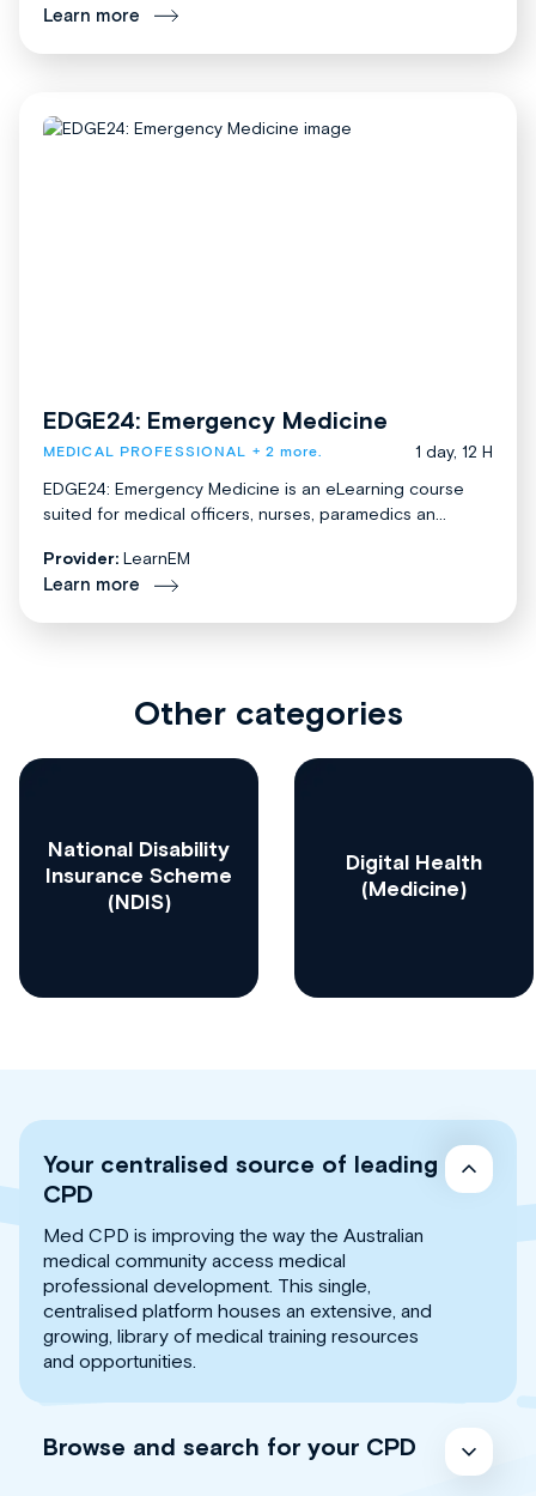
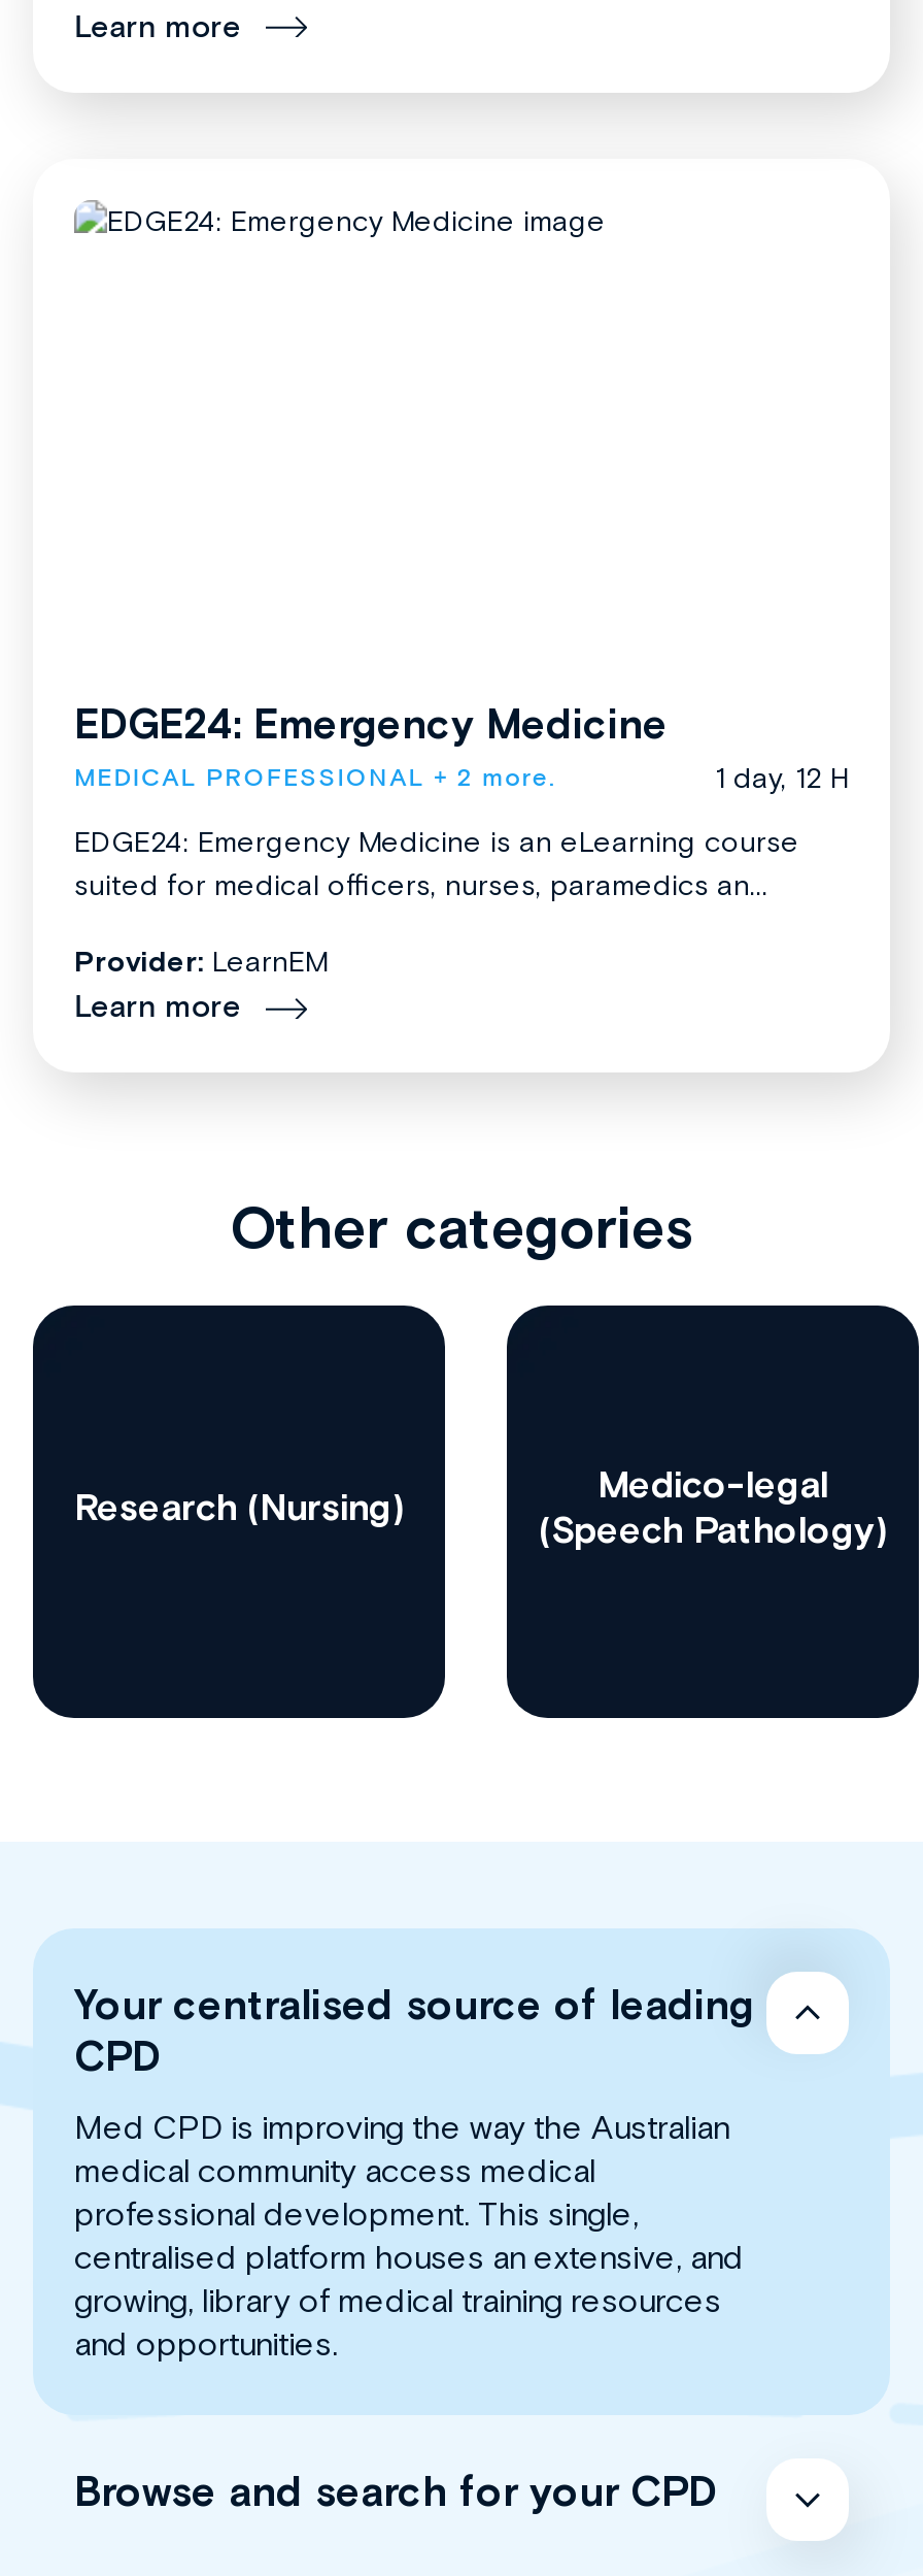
[45,836,232,914] National Disability | Insurance Scheme | (NDIS) -> [74,1485,404,1528] Research (Nursing)
[346,849,482,900] Digital Health | (Medicine) -> [539,1462,887,1551] Medico-legal | (Speech Pathology)

